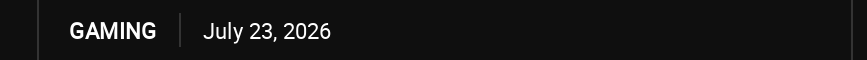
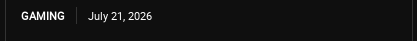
[69,15,331,45] GAMING July 23, 2026 -> [21,8,152,23] GAMING July 21, 2026

